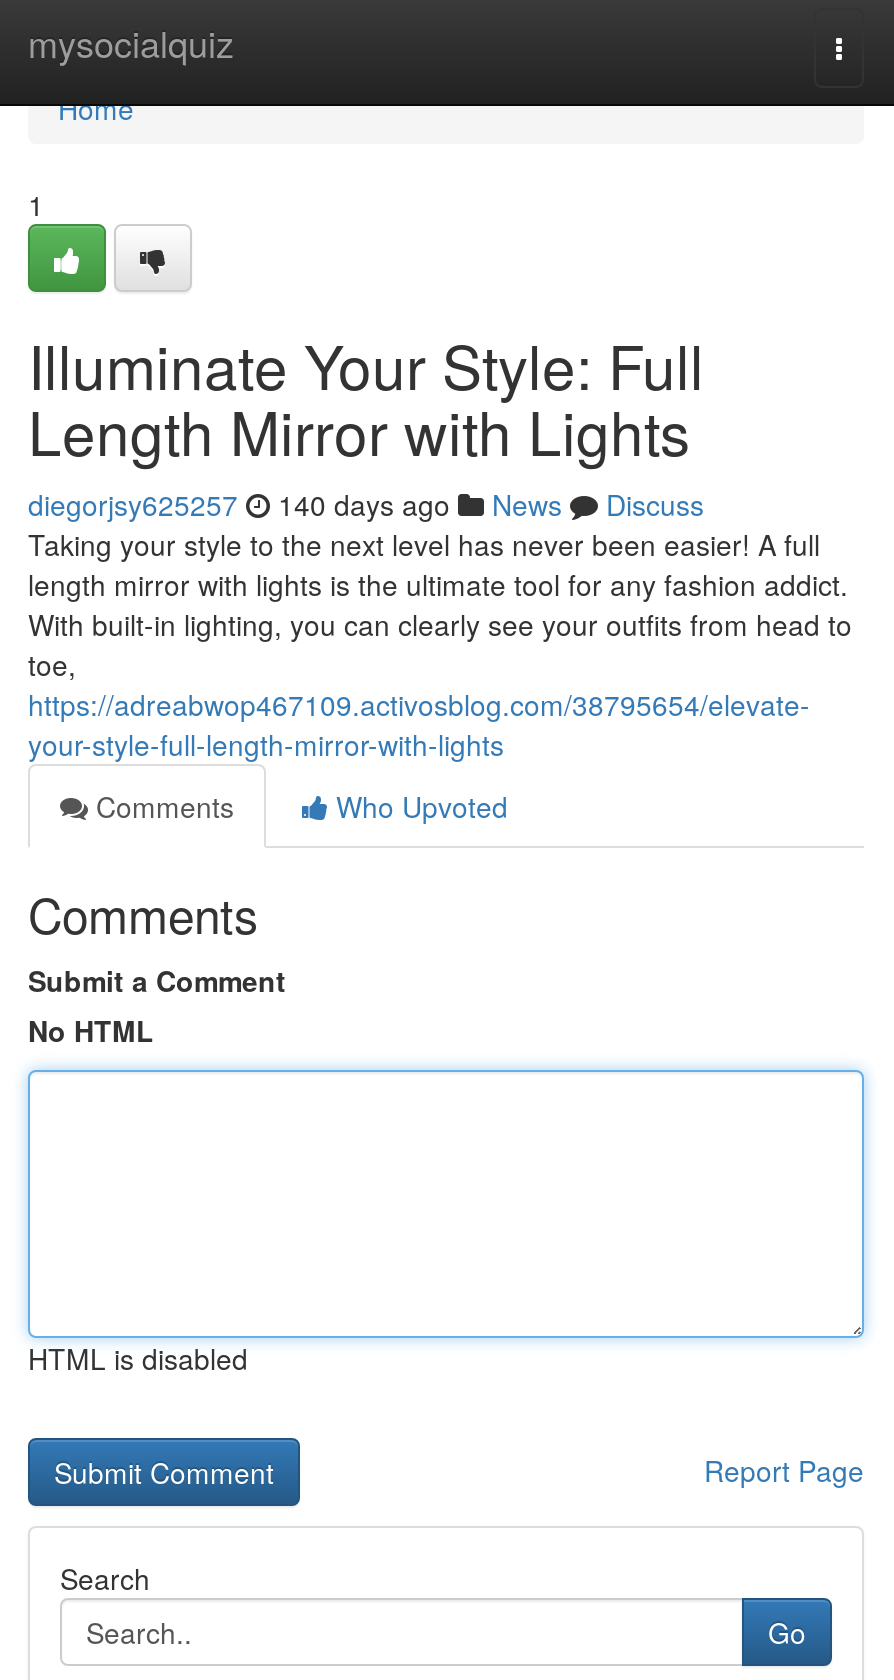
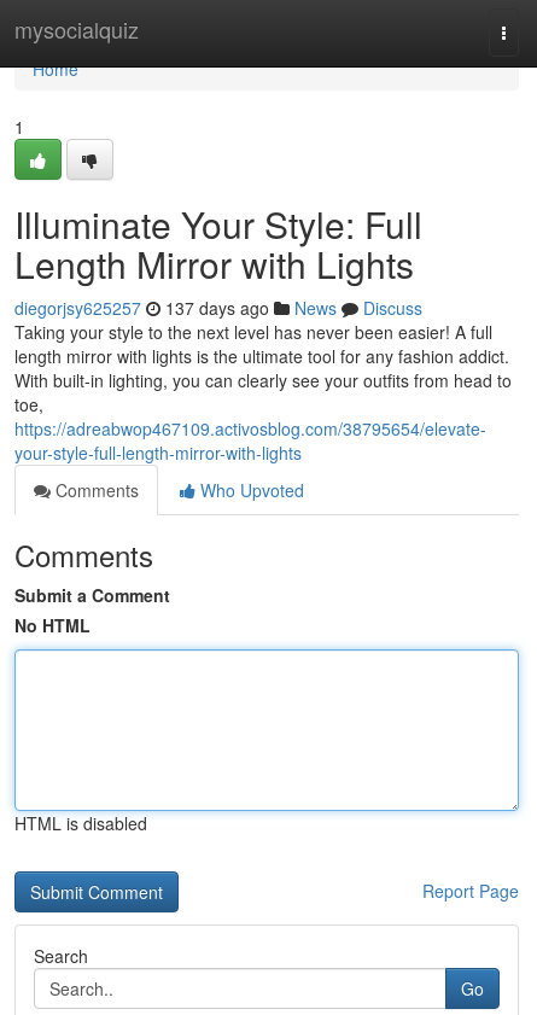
[28,484,704,524] diegorjsy625257 140 days ago News Discuss -> [14,296,422,320] diegorjsy625257 137 days ago News Discuss

